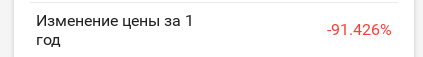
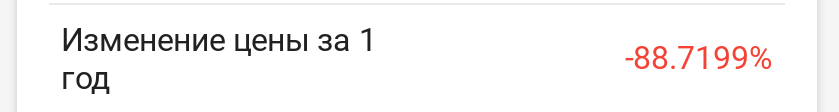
[327,19,392,38] -91.426% -> [625,38,773,76] -88.7199%

